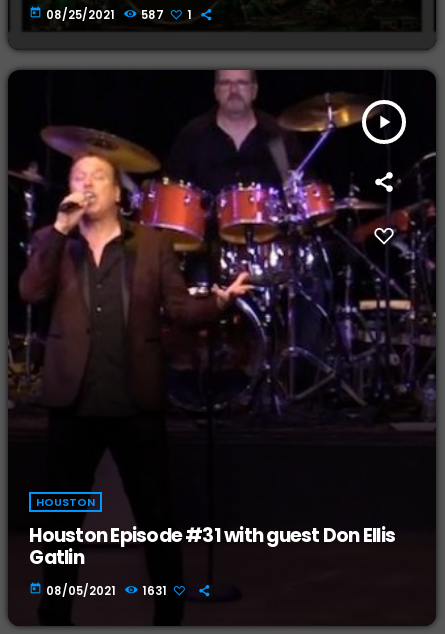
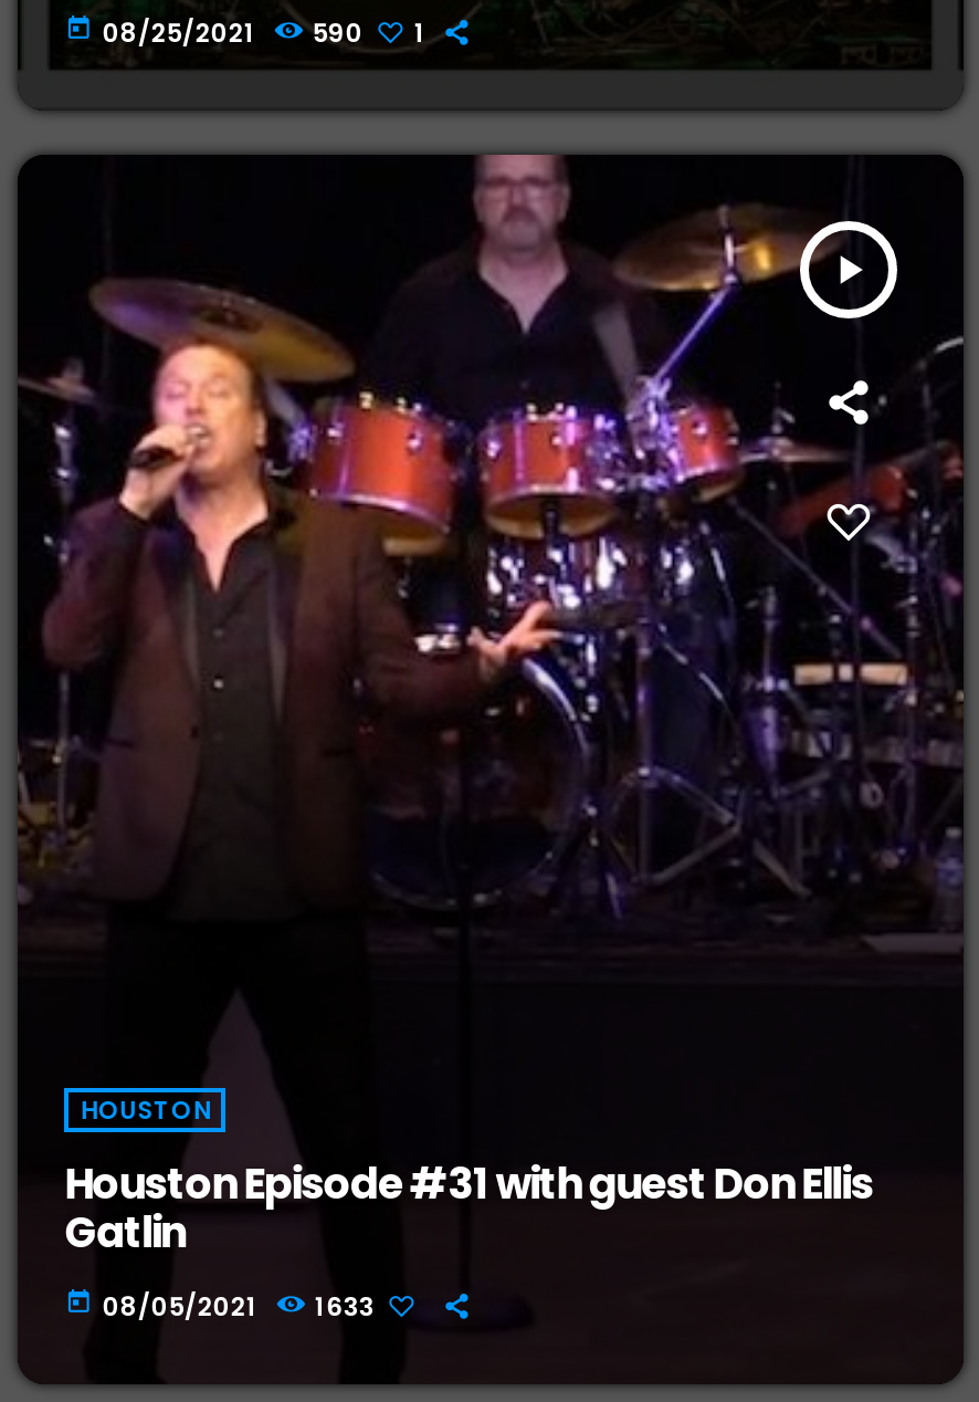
[141,7,164,23] 587 -> [312,15,363,51] 590
[142,583,167,599] 1631 -> [315,1290,374,1325] 1633

